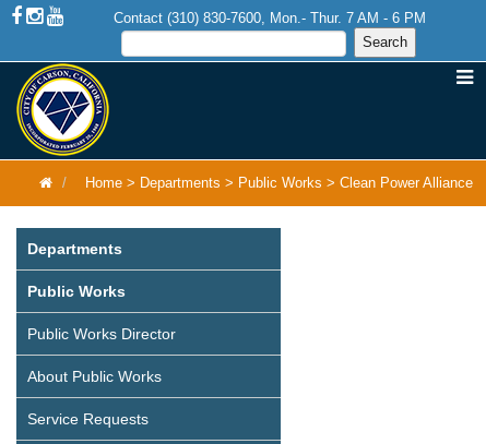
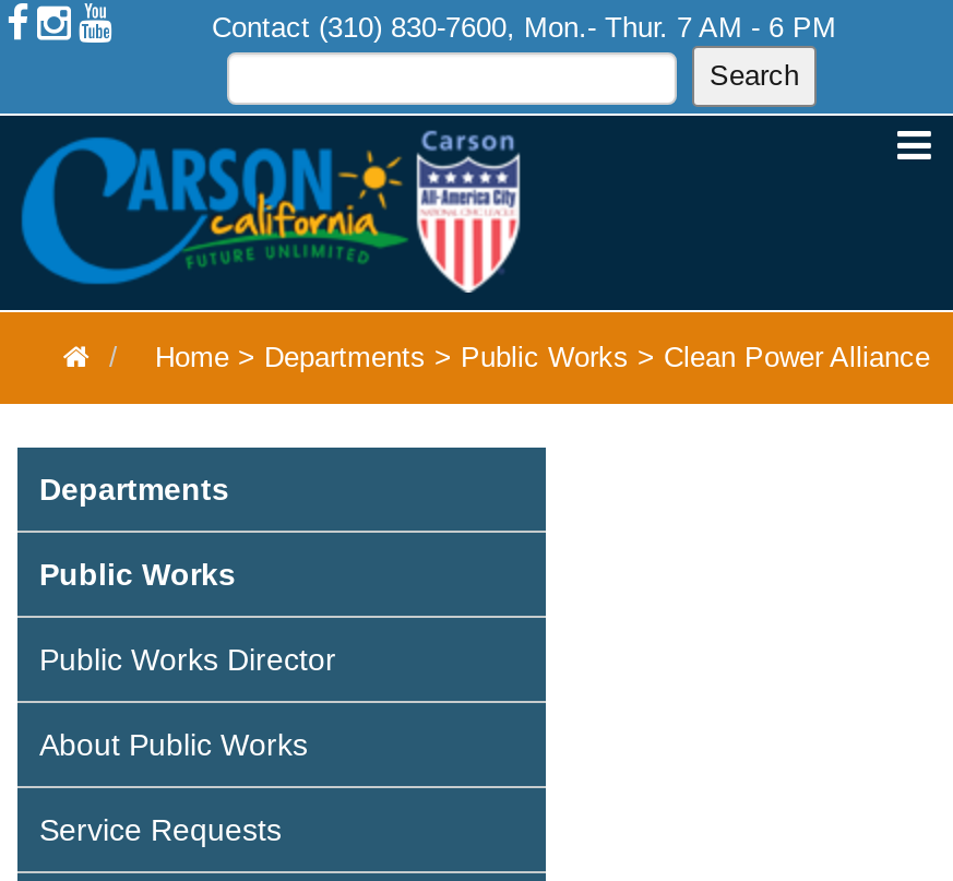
[15,62,268,157] [image] -> [17,116,522,303] [image]

